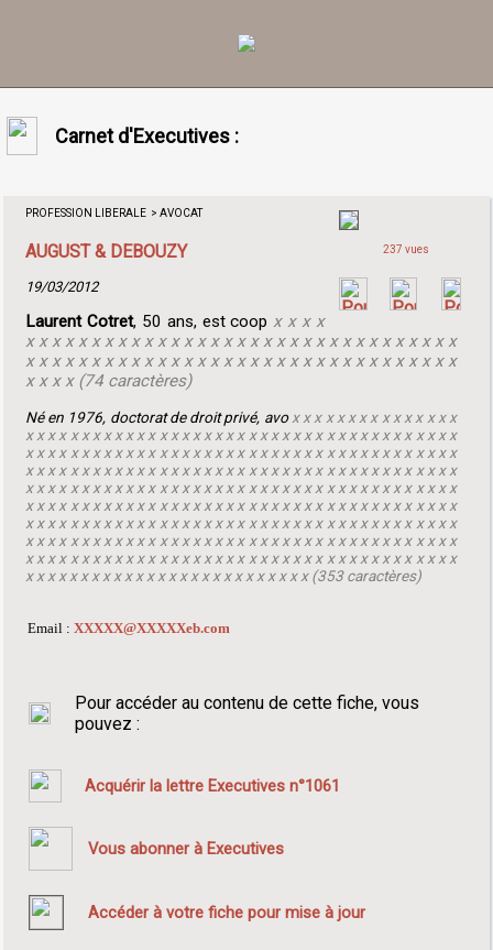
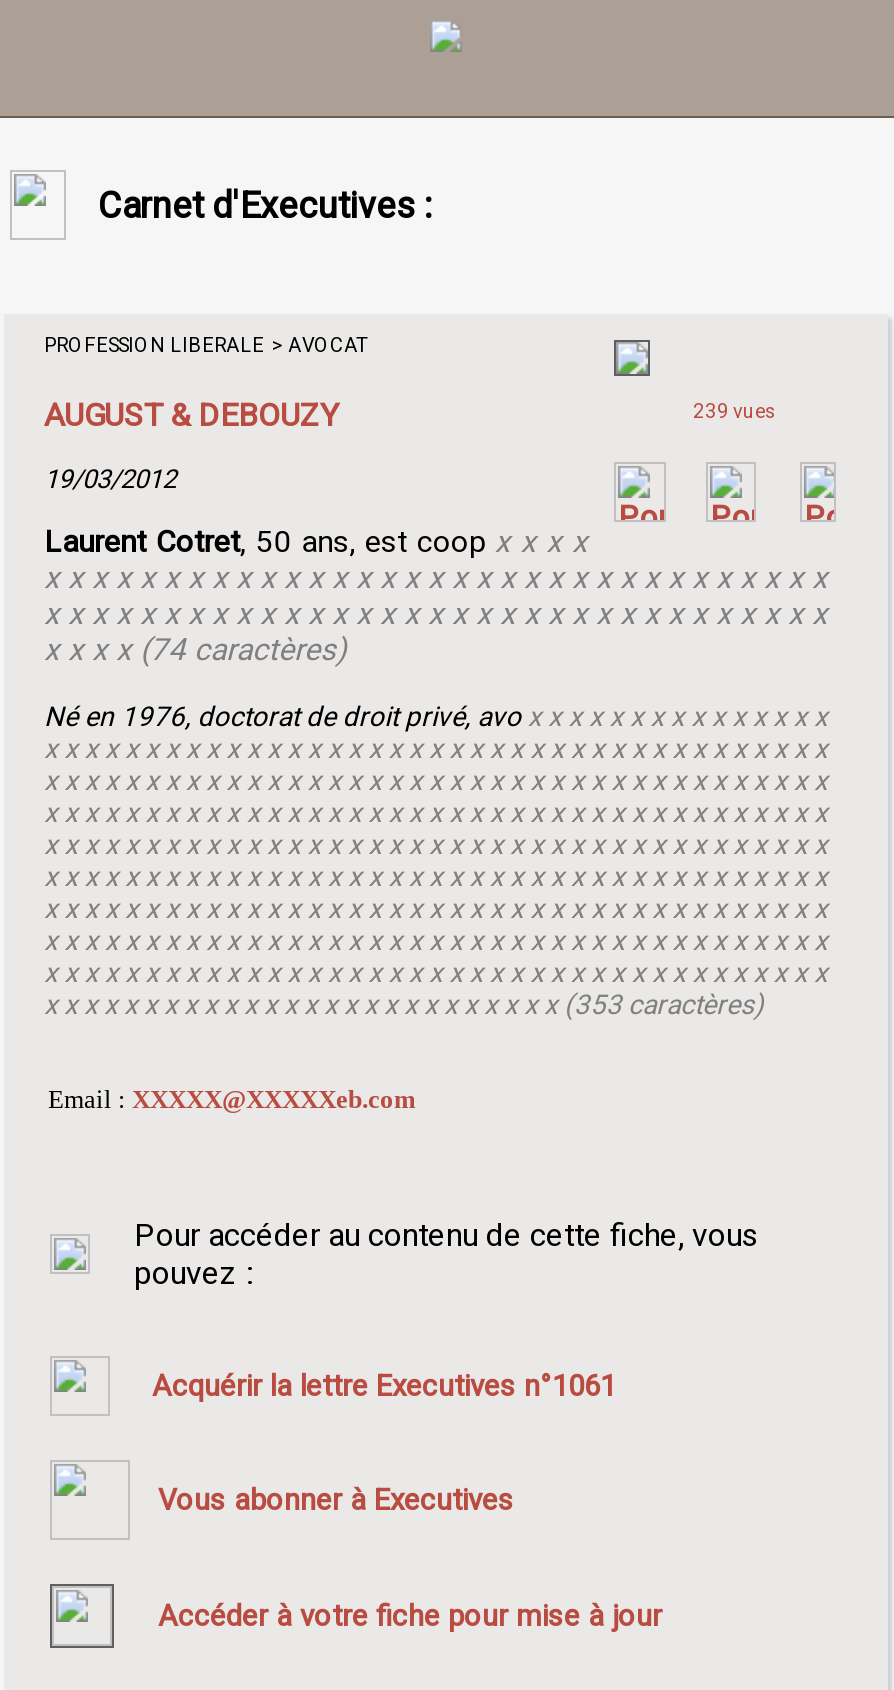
[382,243,429,255] 237 vues -> [693,400,777,422] 239 vues

